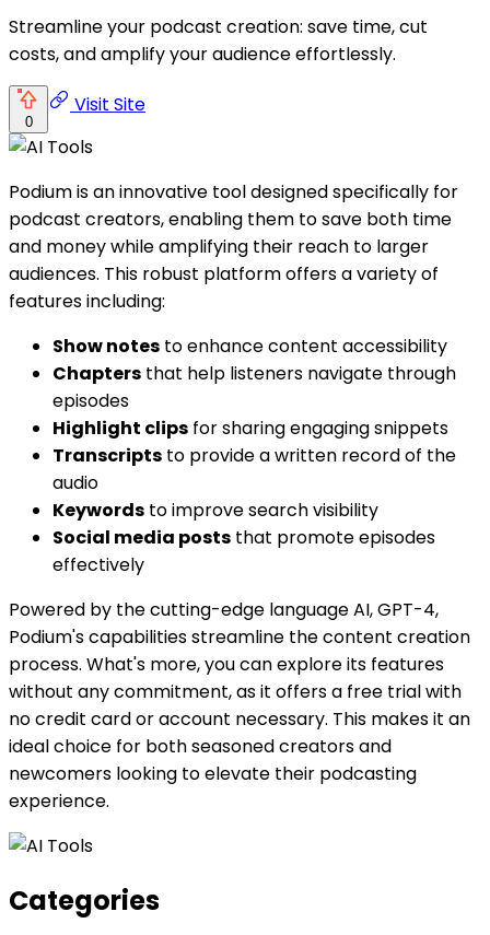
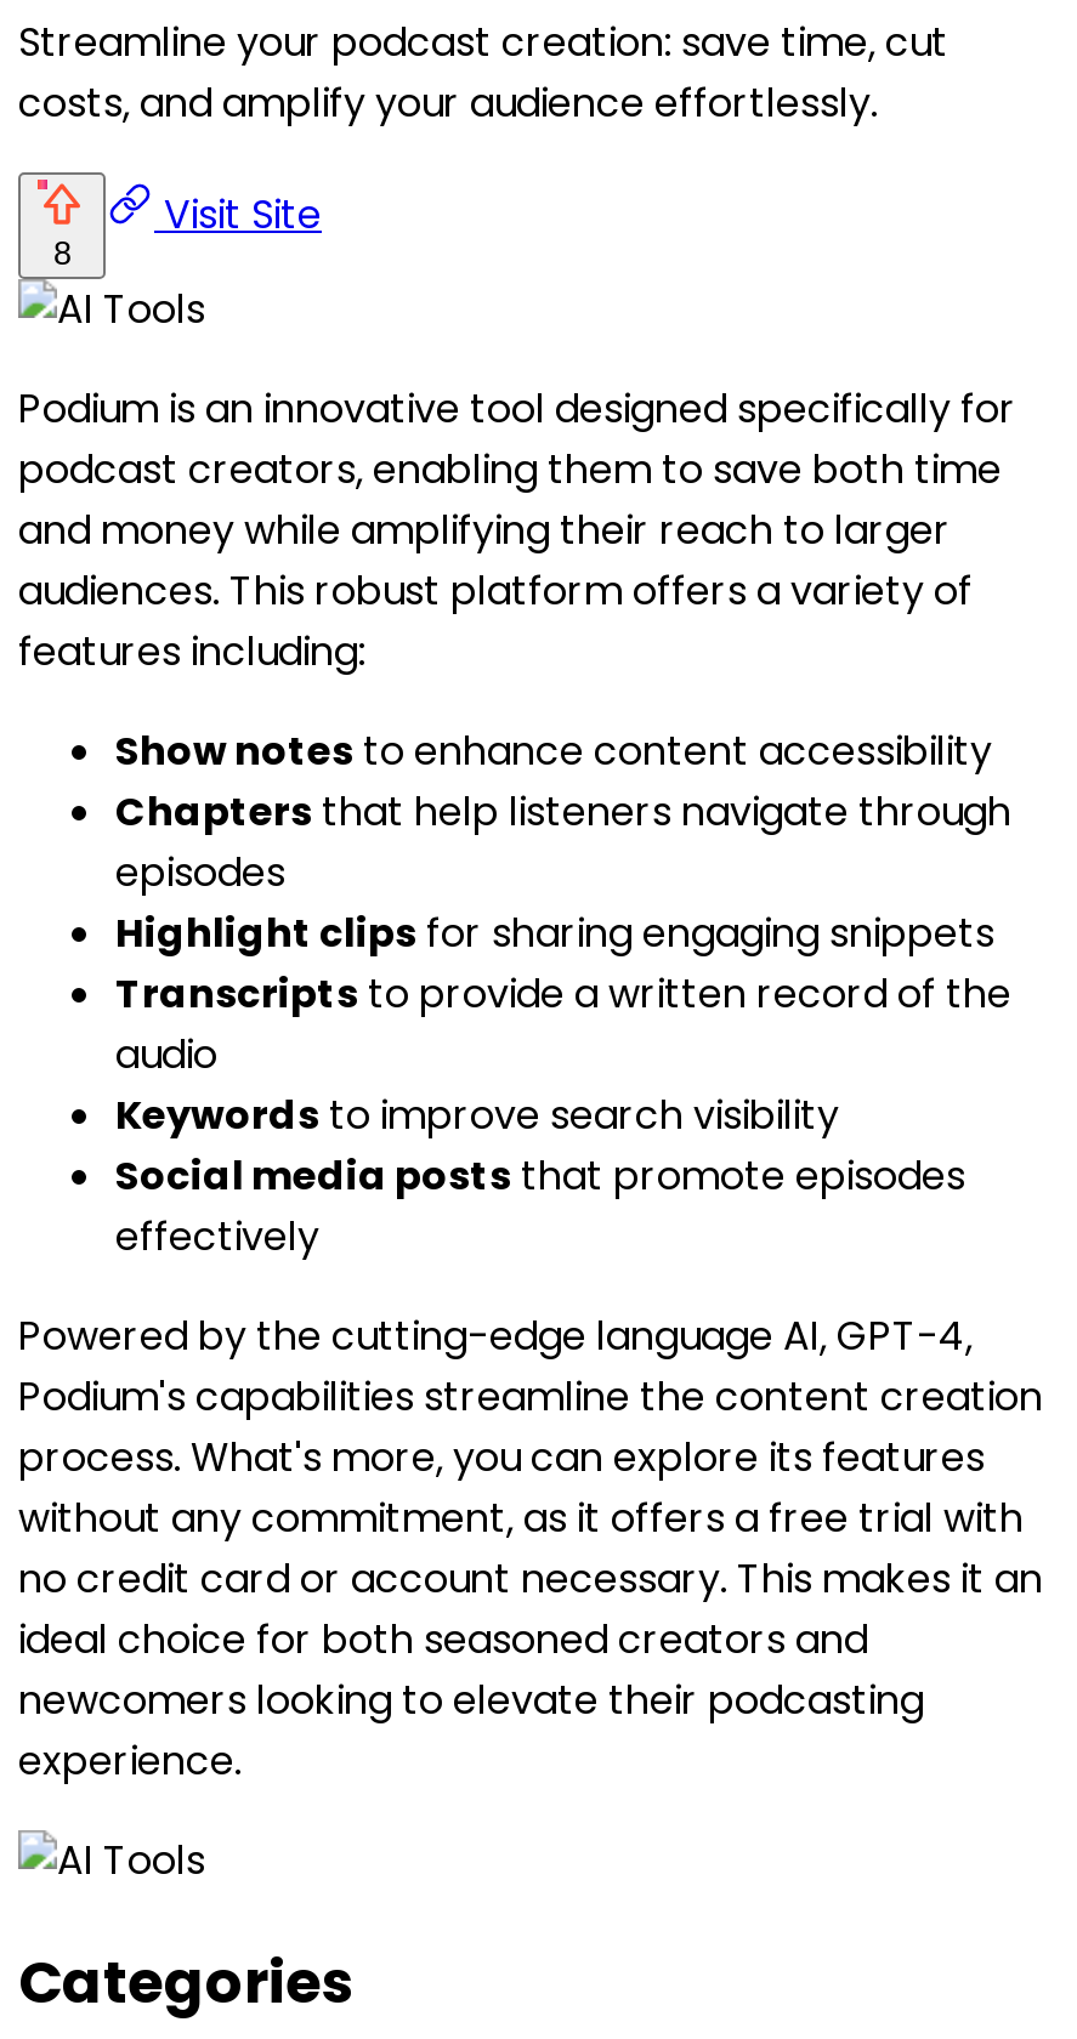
[25,114,32,130] 0 -> [53,235,70,272] 8

